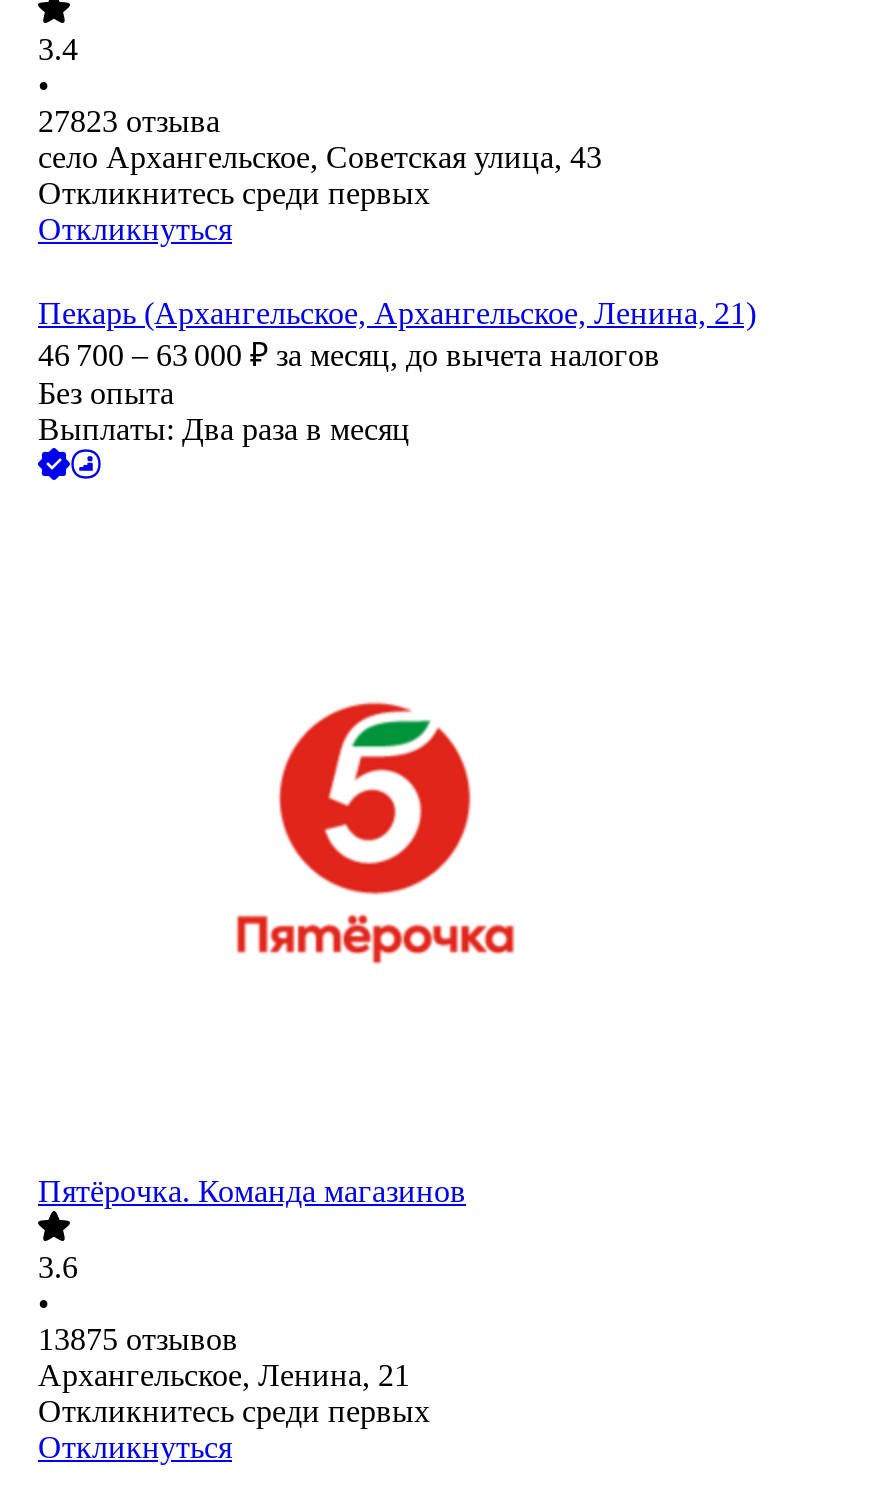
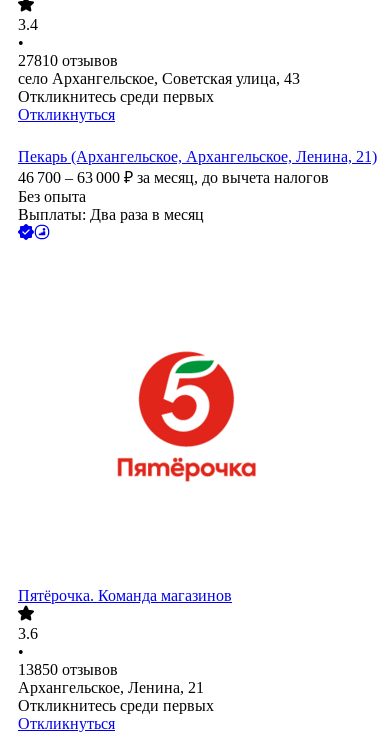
[38,105,220,139] 27823 отзыва -> [18,52,118,69] 27810 отзывов
[38,1323,238,1357] 13875 отзывов -> [18,661,118,678] 13850 отзывов

